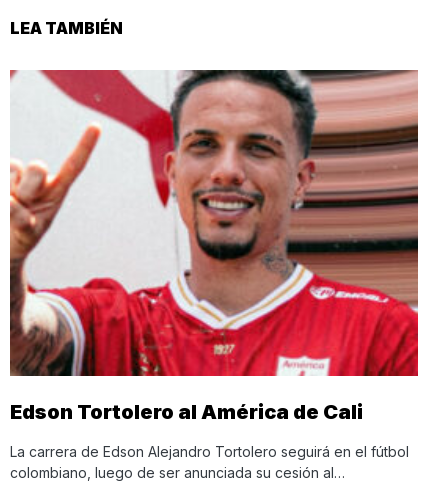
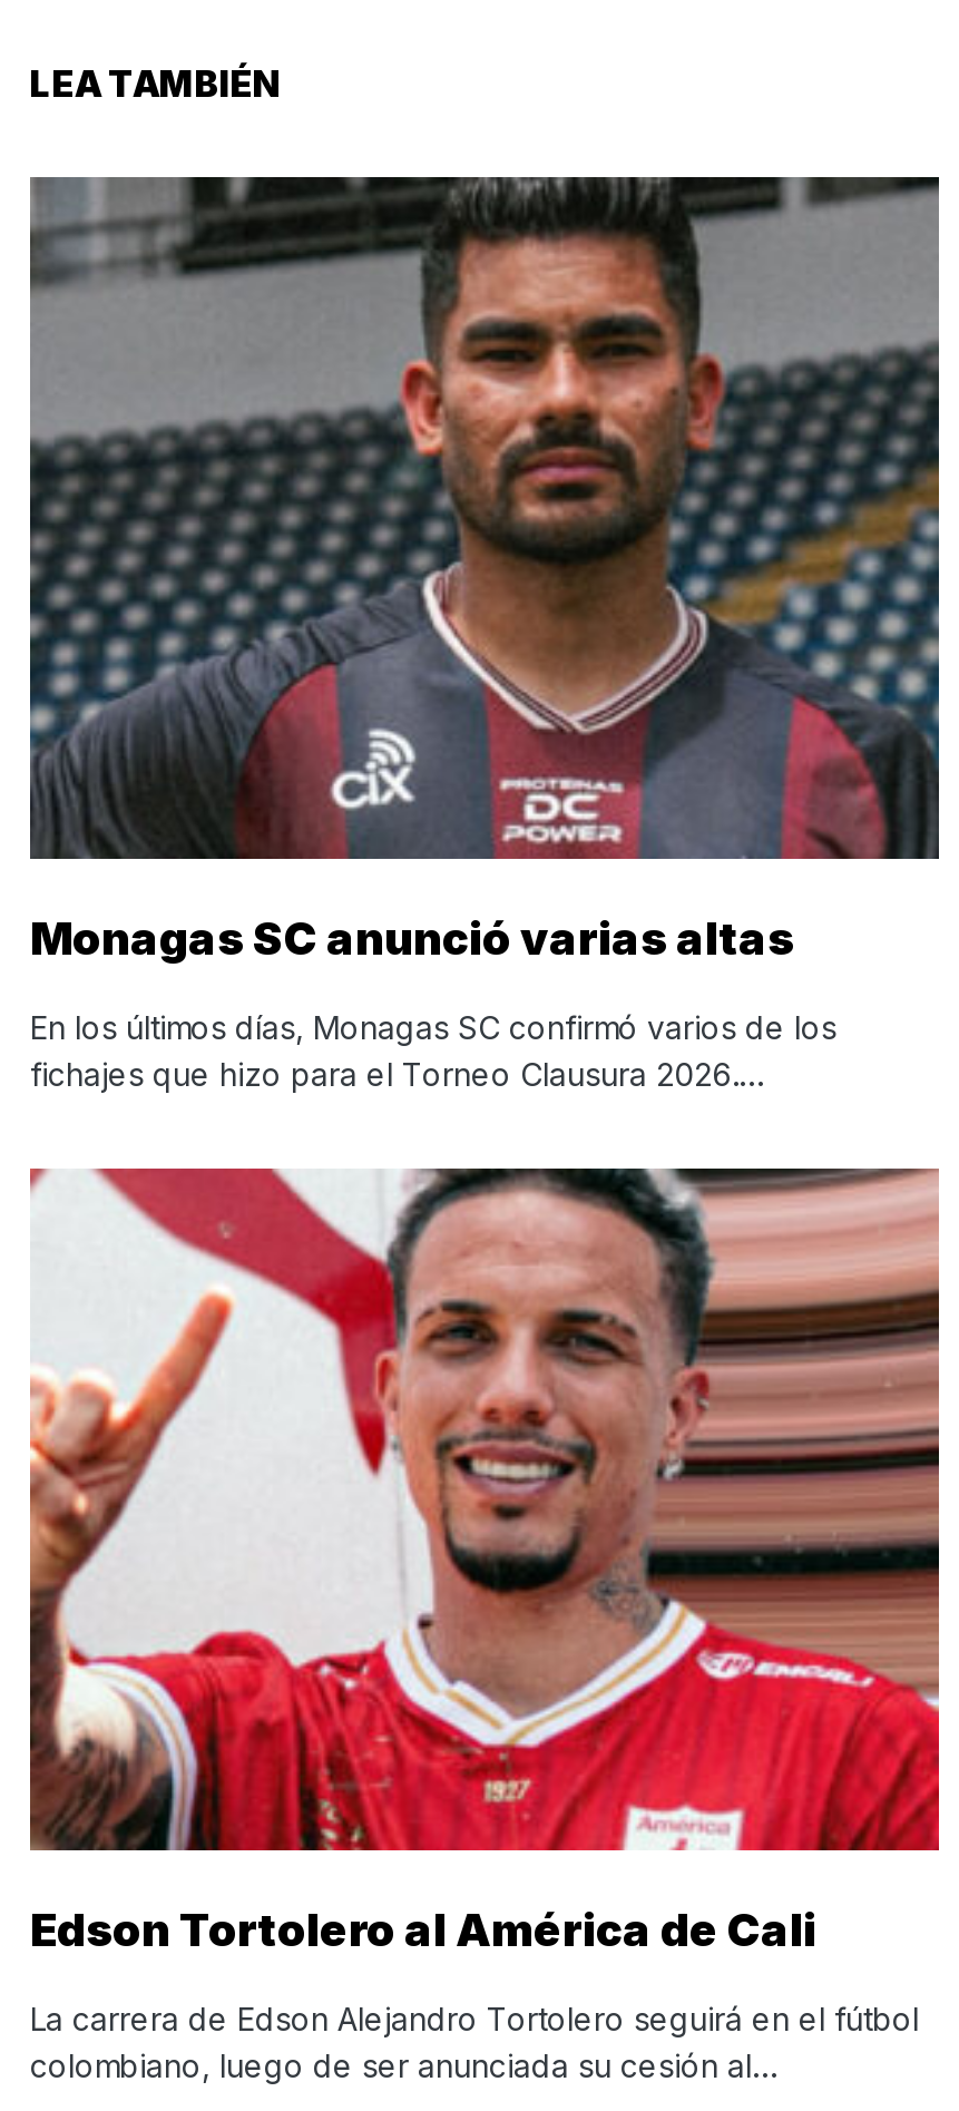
none -> [28,174,941,1093] [image] | Monagas SC anunció varias altas | En los últimos días, Monagas SC confirmó varios de los | fichajes que hizo para el Torneo Clausura 2026.…

